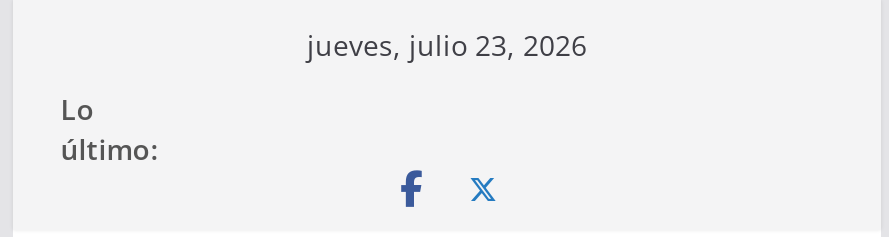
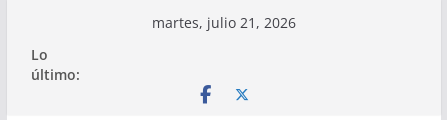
[307,26,587,64] jueves, julio 23, 2026 -> [152,13,296,32] martes, julio 21, 2026

